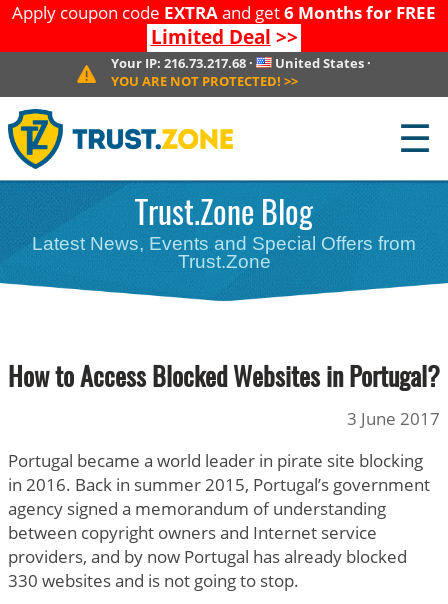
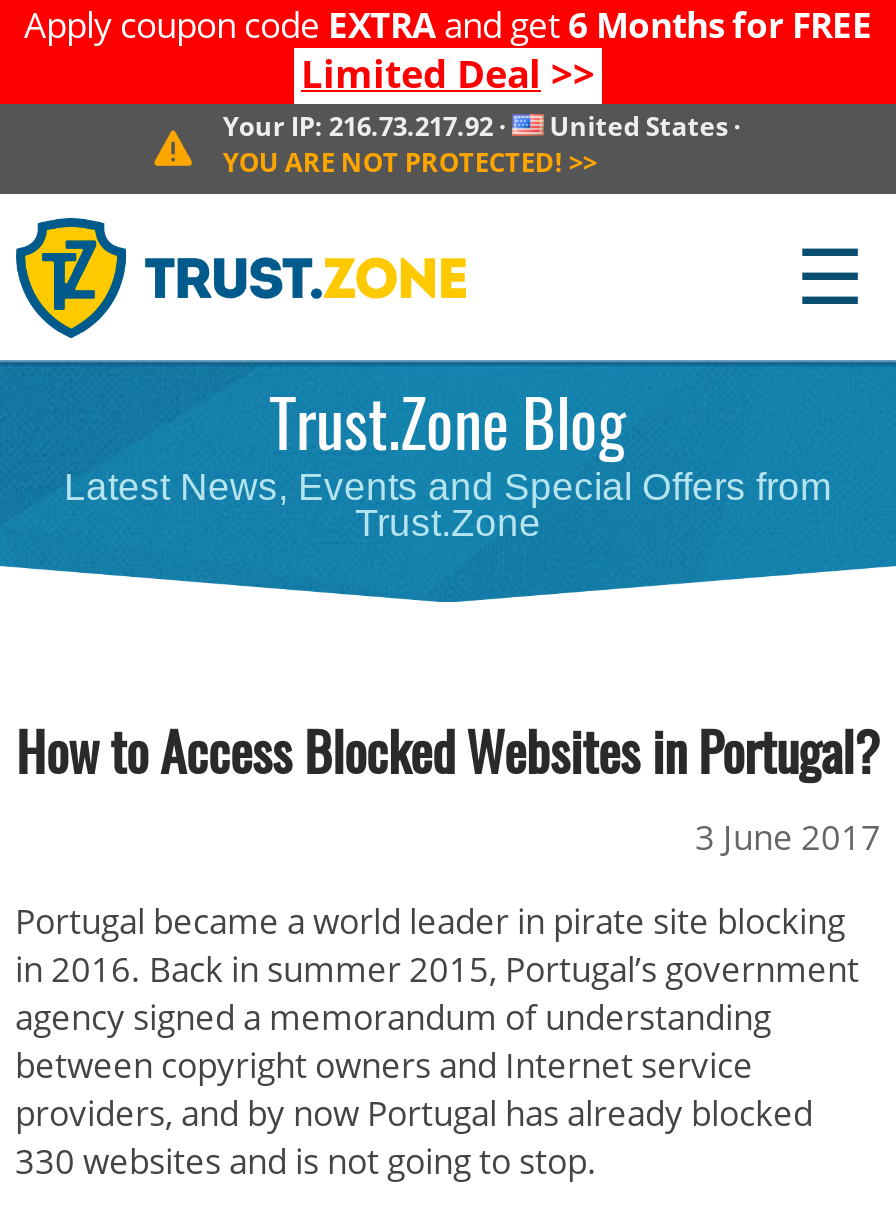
[111,54,371,72] Your IP: 216.73.217.68 · United States · -> [223,108,741,144] Your IP: 216.73.217.92 · United States ·

